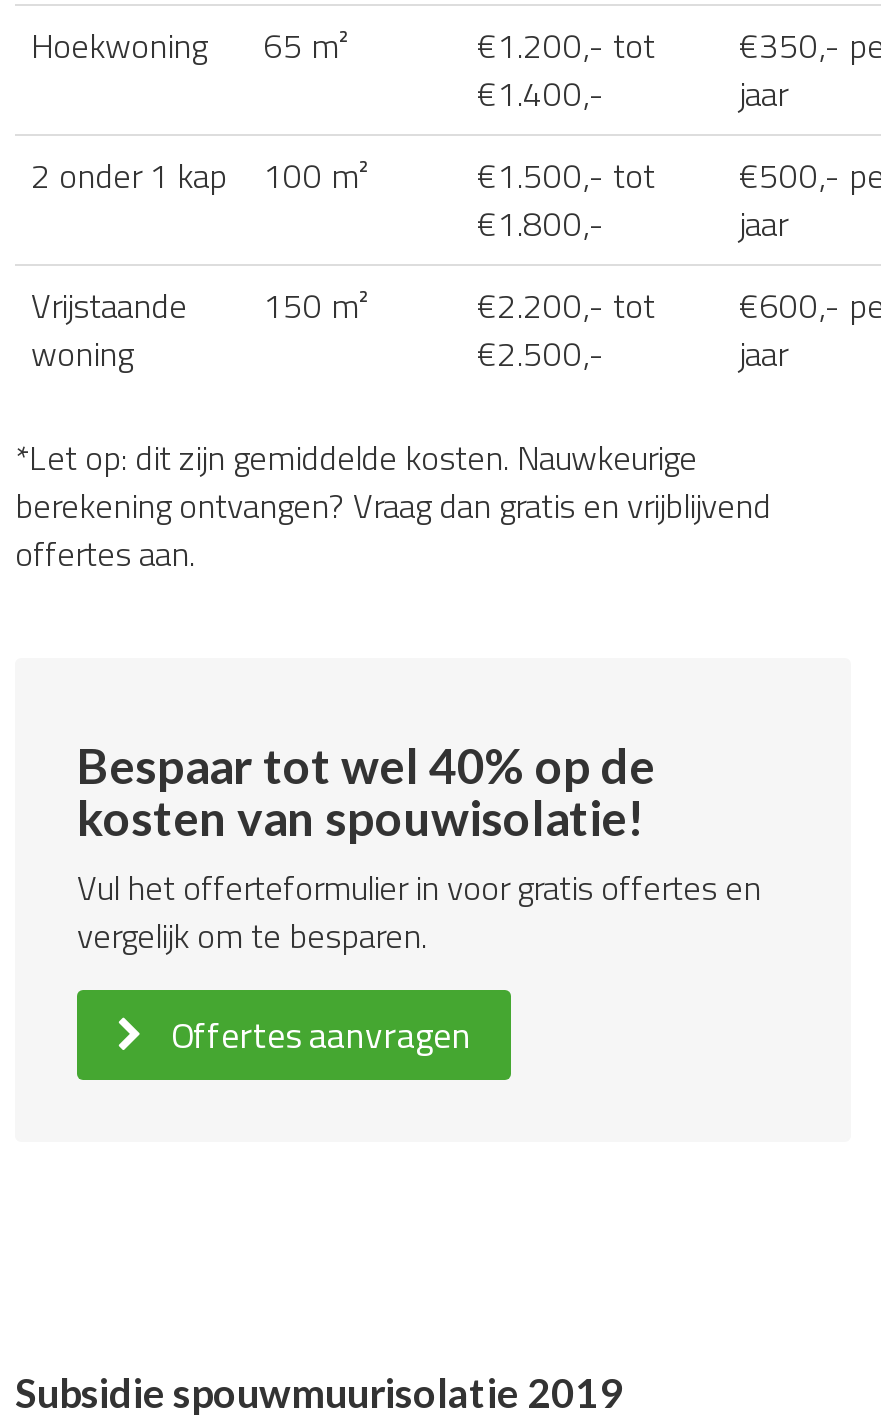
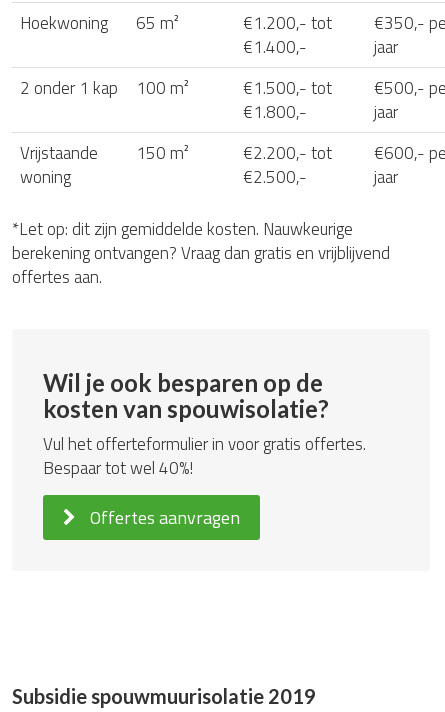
[77,736,761,962] Bespaar tot wel 40% op de | kosten van spouwisolatie! | Vul het offerteformulier in voor gratis offertes en | vergelijk om te besparen. -> [43,368,366,481] Wil je ook besparen op de | kosten van spouwisolatie? | Vul het offerteformulier in voor gratis offertes. | Bespaar tot wel 40%!

